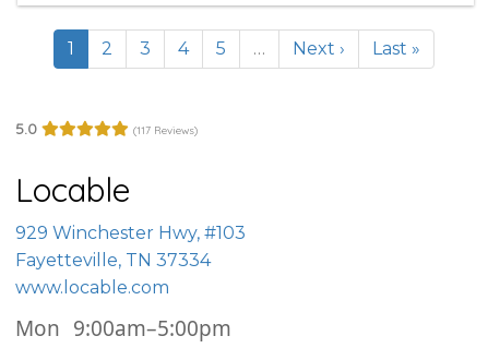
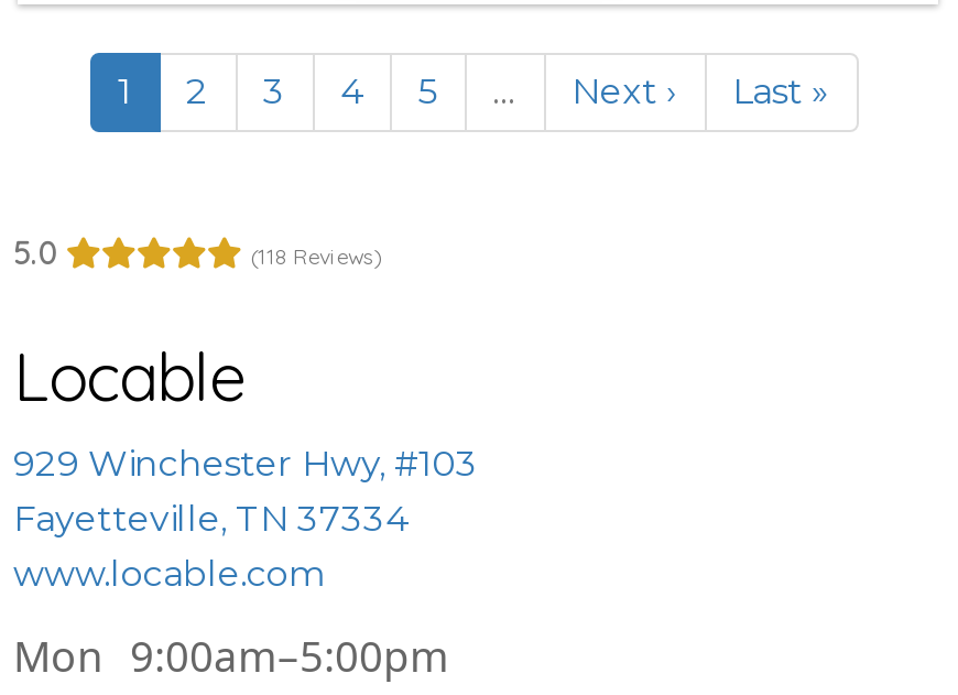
[133,123,198,136] (117 Reviews) -> [251,242,381,269] (118 Reviews)

